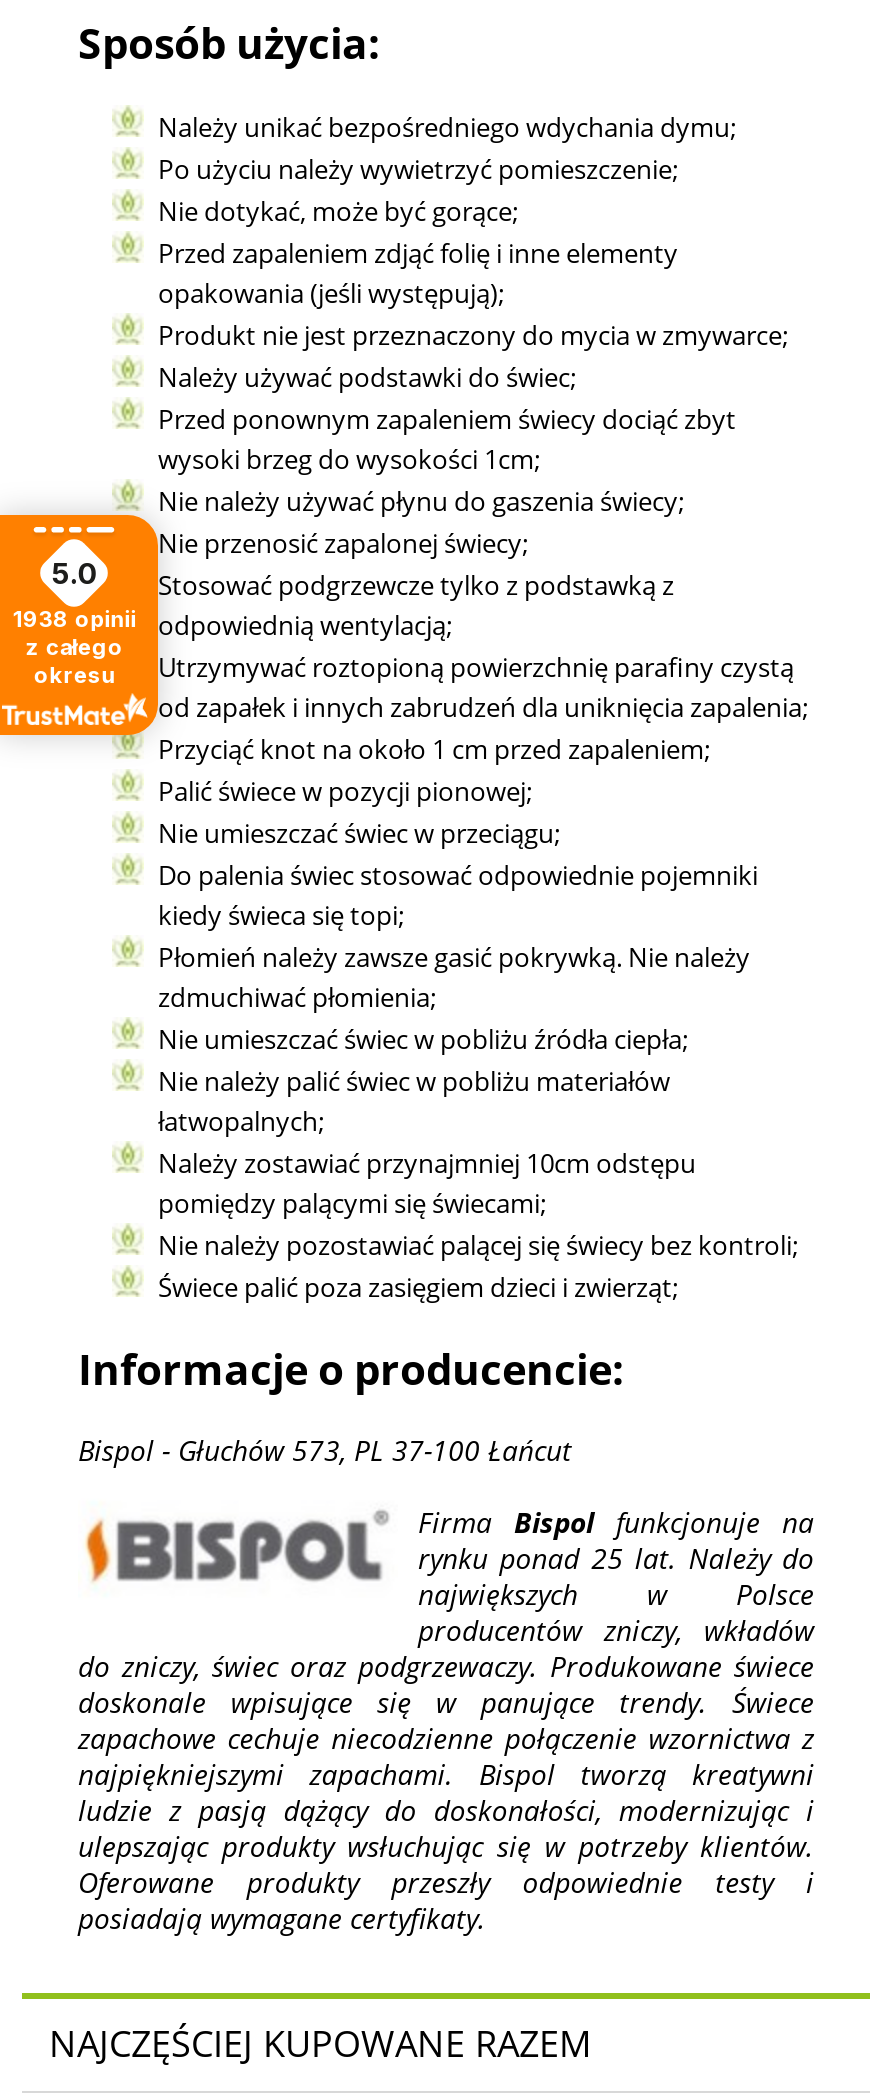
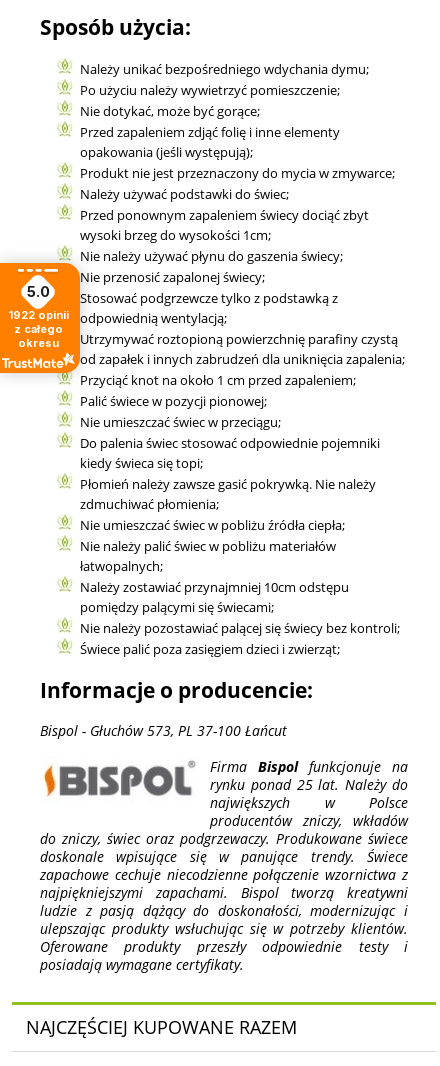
[13,605,452,643] 1938 opinii odpowiednią wentylacją; -> [8,308,227,327] 1922 opinii odpowiednią wentylacją;

